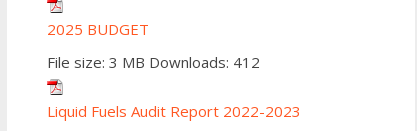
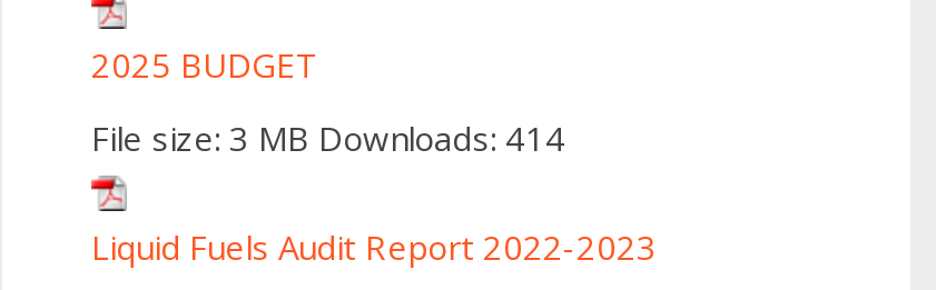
[47,52,260,72] File size: 3 MB Downloads: 412 -> [91,116,565,160] File size: 3 MB Downloads: 414

